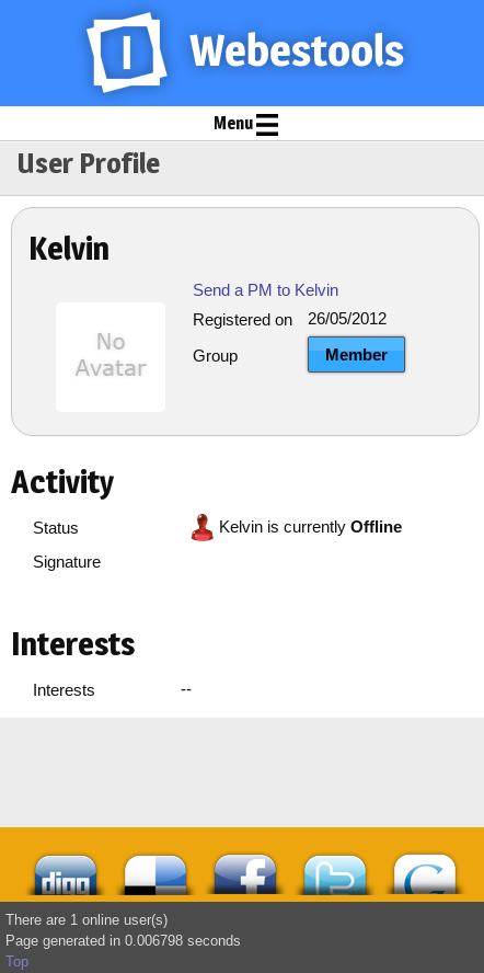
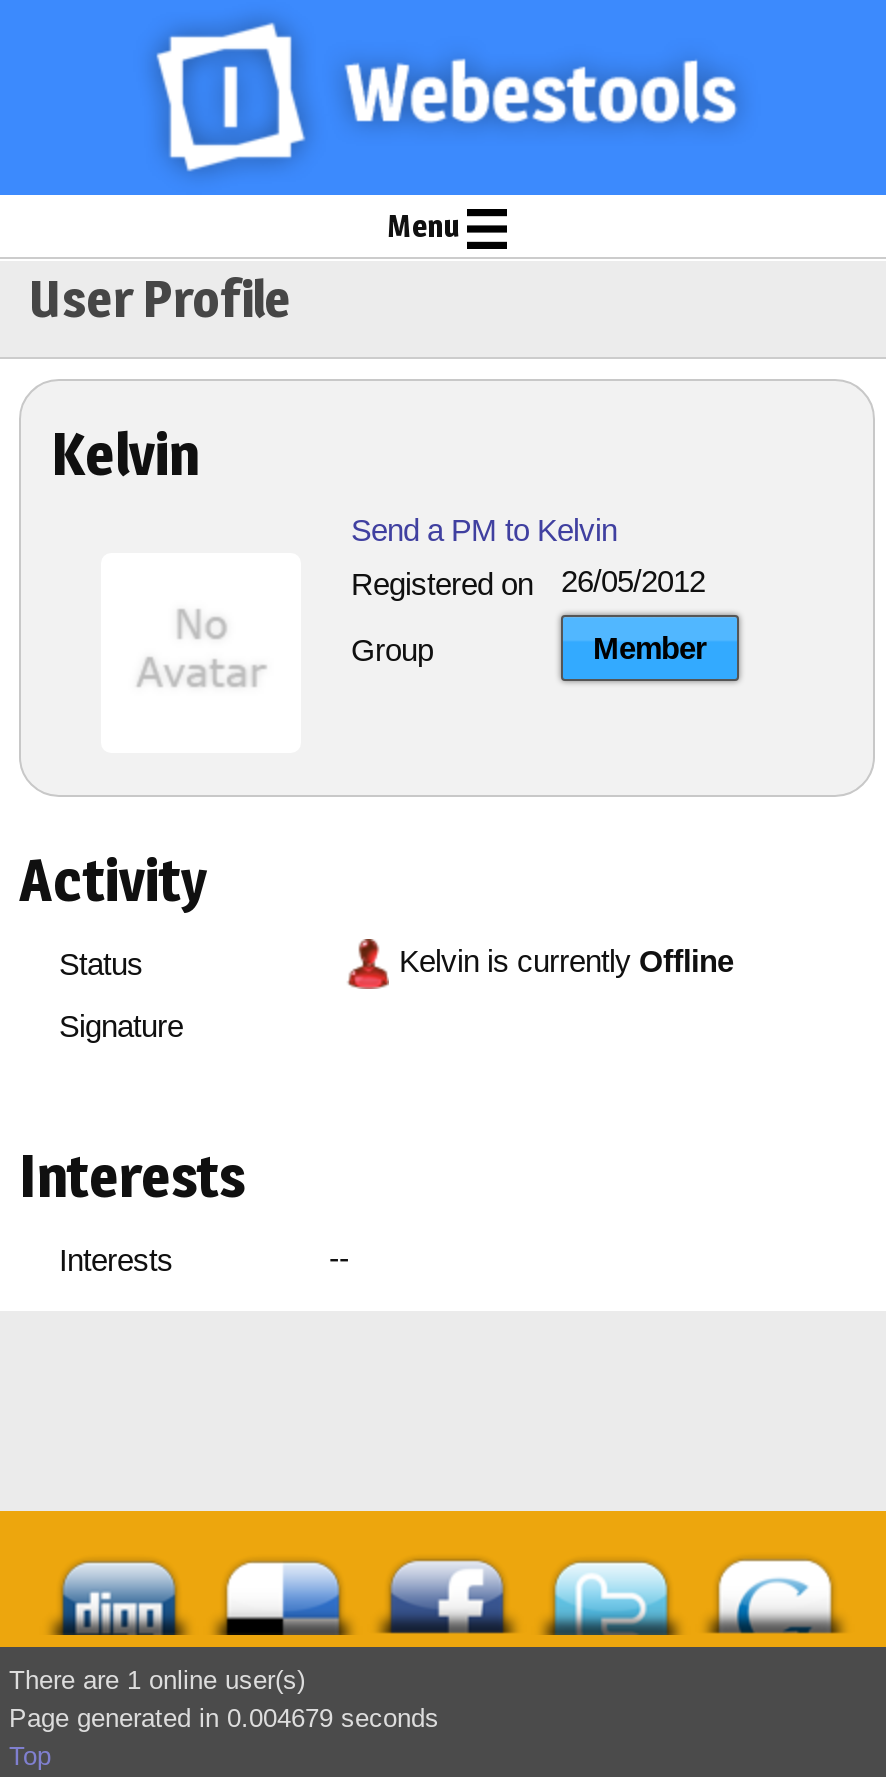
[5,932,241,949] Page generated in 0.006798 seconds -> [9,1703,439,1733] Page generated in 0.004679 seconds

